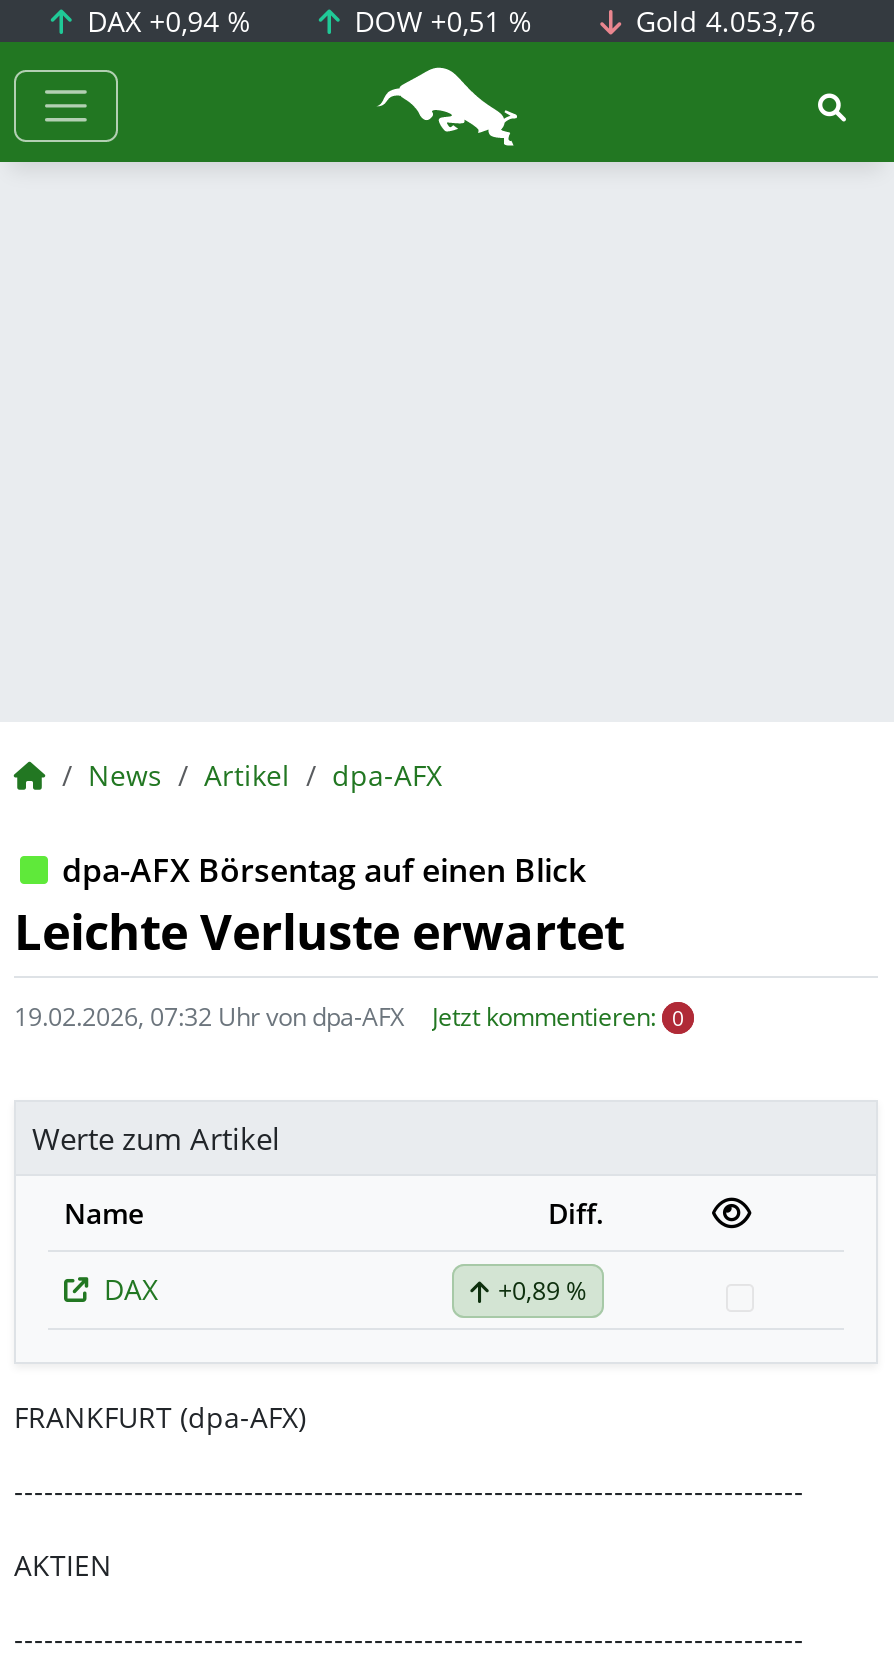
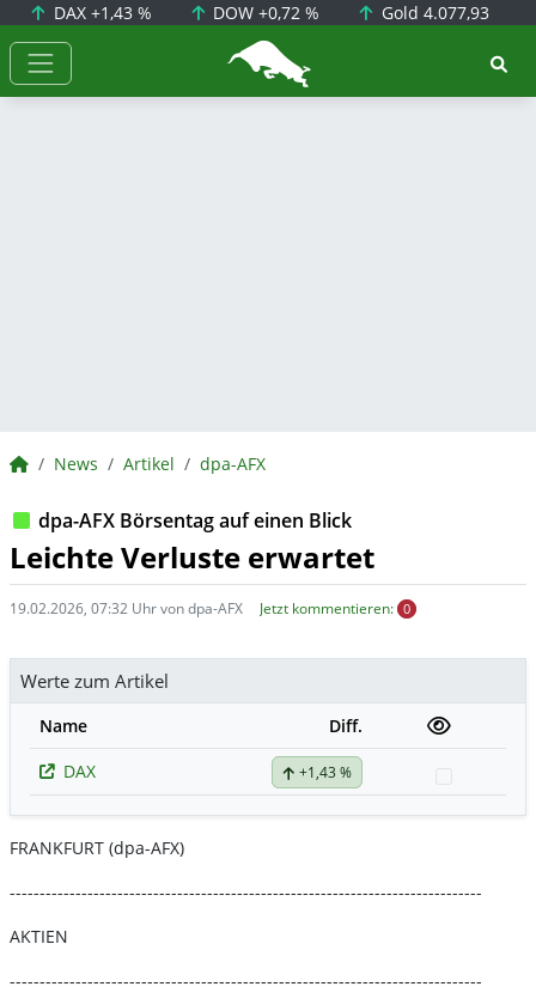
[79,2,251,40] DAX +0,94 % -> [49,1,151,24] DAX +1,43 %
[346,2,532,40] DOW +0,51 % -> [208,1,320,24] DOW +0,72 %
[628,2,816,40] Gold 4.053,76 -> [377,1,489,24] Gold 4.077,93
[498,1274,586,1308] +0,89 % -> [299,762,352,782] +1,43 %

